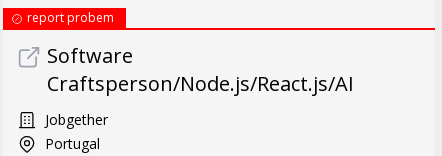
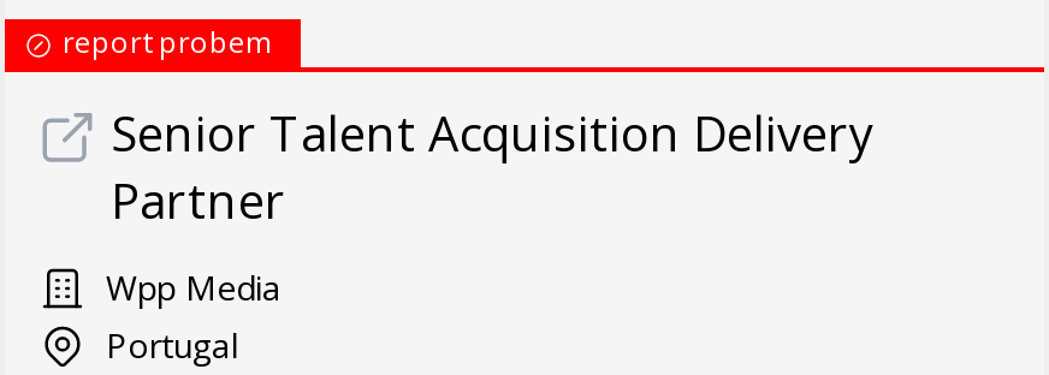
[47,42,354,97] Software | Craftsperson/Node.js/React.js/AI -> [111,101,873,233] Senior Talent Acquisition Delivery | Partner
[45,110,108,129] Jobgether -> [106,264,281,310] Wpp Media

